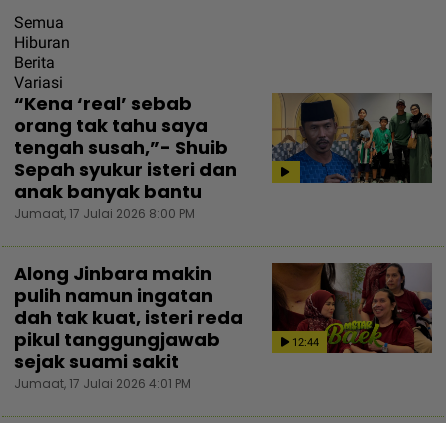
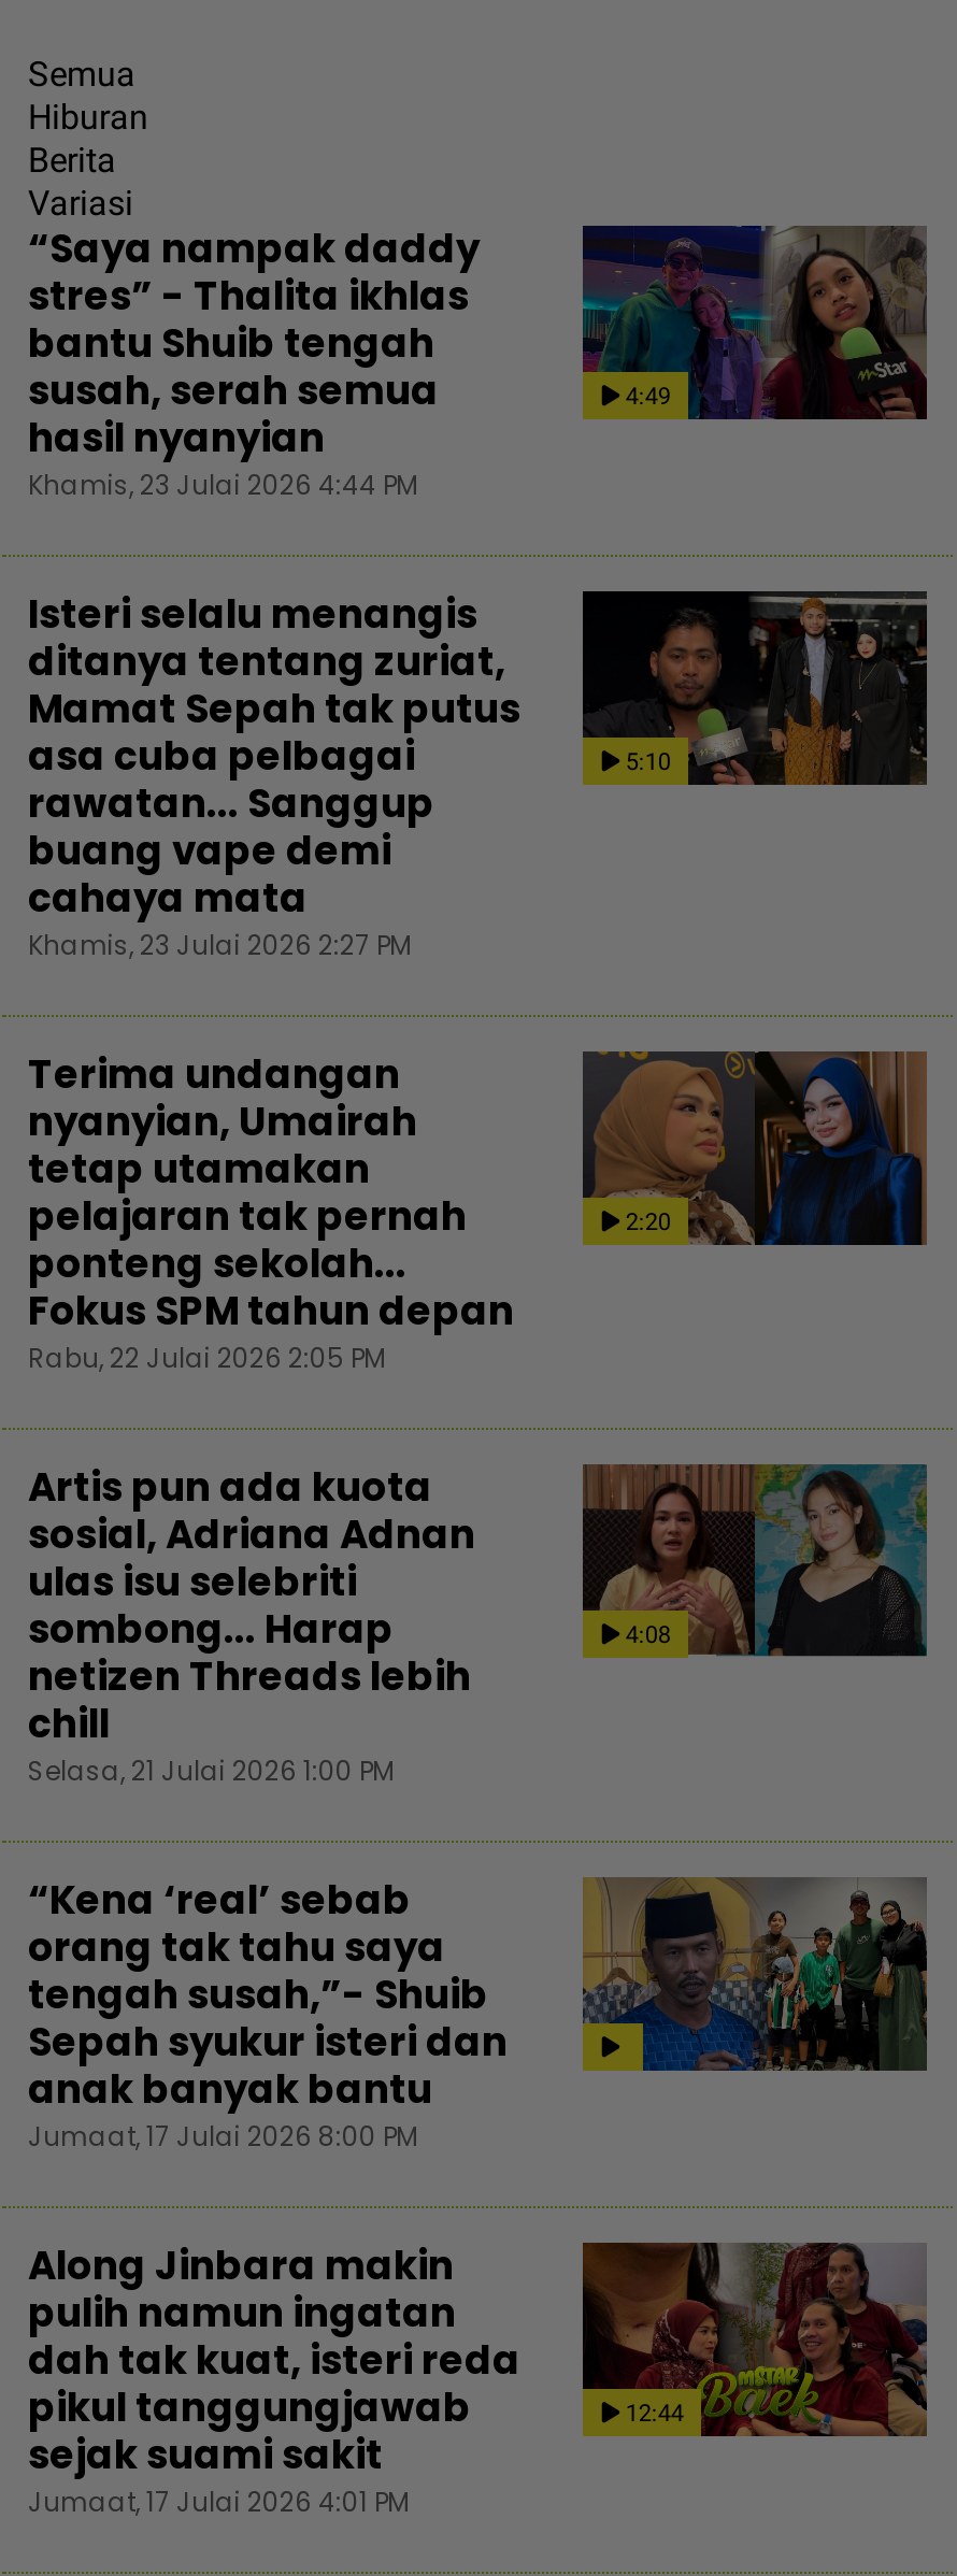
none -> [28,221,480,503] “Saya nampak daddy | stres” - Thalita ikhlas | bantu Shuib tengah | susah, serah semua | hasil nyanyian | Khamis, 23 Julai 2026 4:44 PM
none -> [28,587,520,963] Isteri selalu menangis | ditanya tentang zuriat, | Mamat Sepah tak putus | asa cuba pelbagai | rawatan... Sanggup | buang vape demi | cahaya mata | Khamis, 23 Julai 2026 2:27 PM
none -> [28,1047,514,1376] Terima undangan | nyanyian, Umairah | tetap utamakan | pelajaran tak pernah | ponteng sekolah... | Fokus SPM tahun depan | Rabu, 22 Julai 2026 2:05 PM
none -> [28,1460,475,1789] Artis pun ada kuota | sosial, Adriana Adnan | ulas isu selebriti | sombong... Harap | netizen Threads lebih | chill | Selasa, 21 Julai 2026 1:00 PM
none -> [581,224,929,421] [image] | 4:49
none -> [581,589,929,787] [image] | 5:10
none -> [581,1049,929,1247] [image] | 2:20
none -> [581,1462,929,1660] [image] | 4:08

